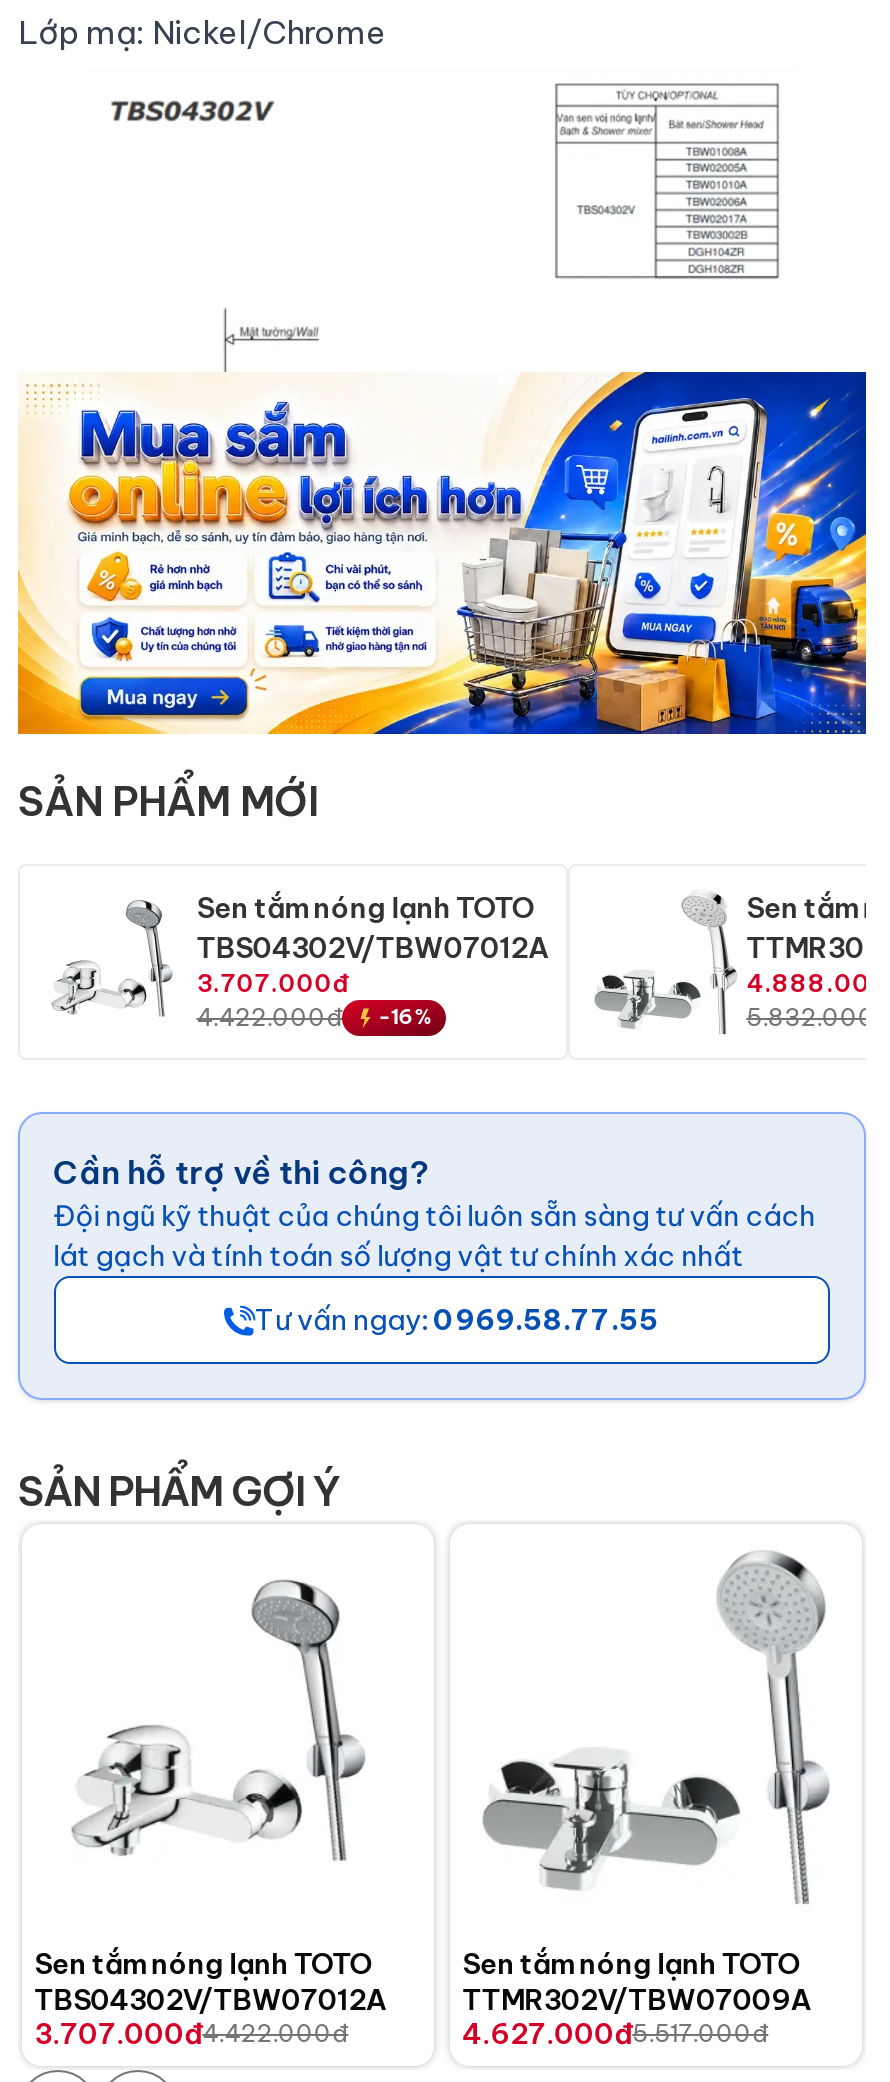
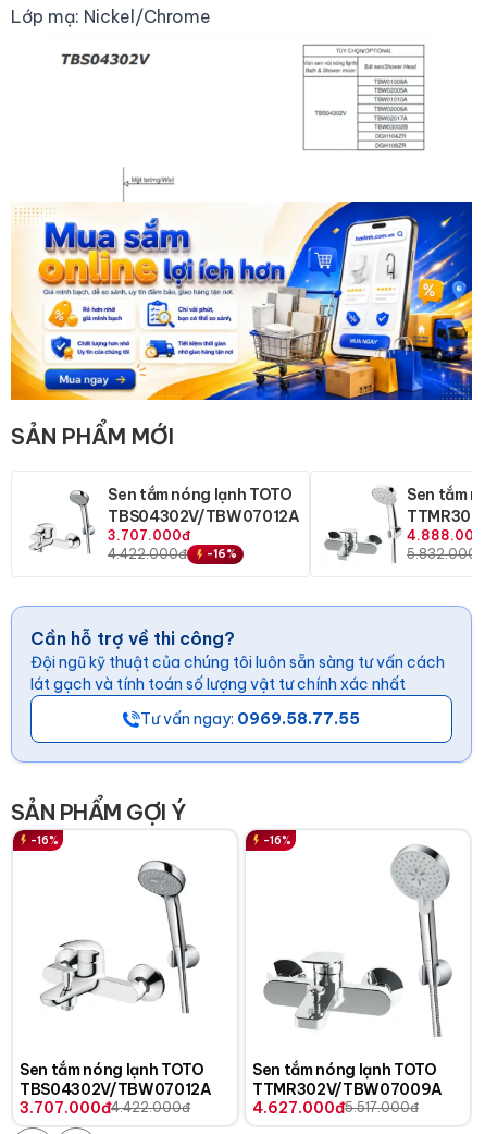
none -> [31,833,59,847] -16%
none -> [263,833,292,847] -16%

